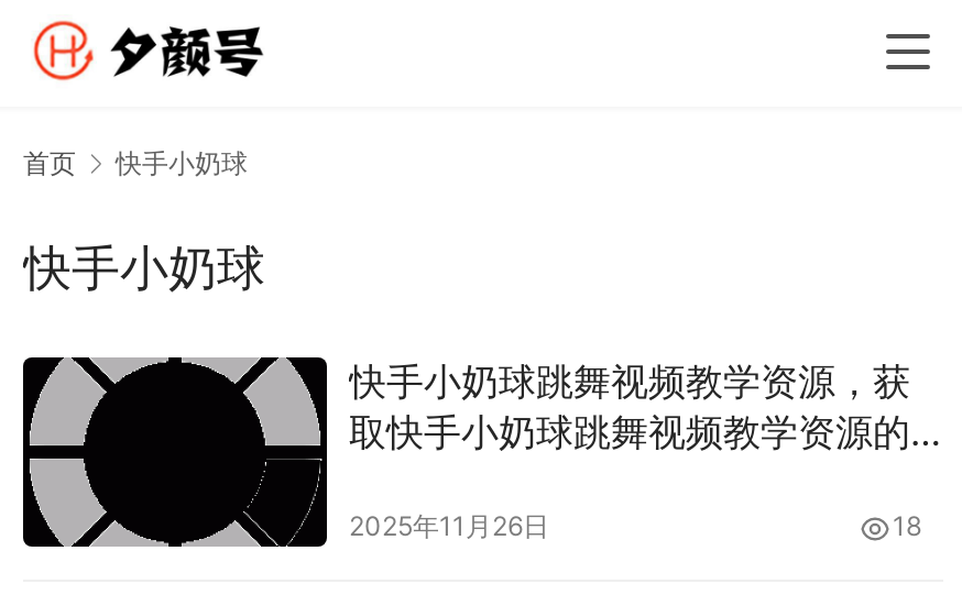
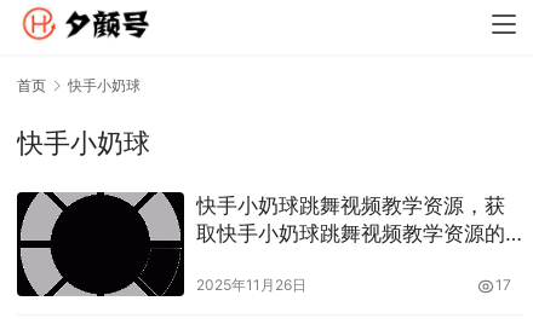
[893,510,921,543] 18 -> [495,276,511,294] 17

